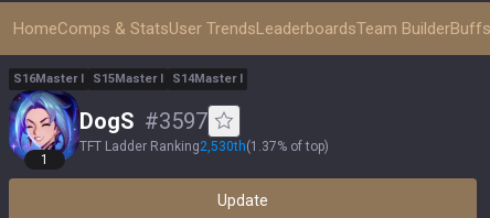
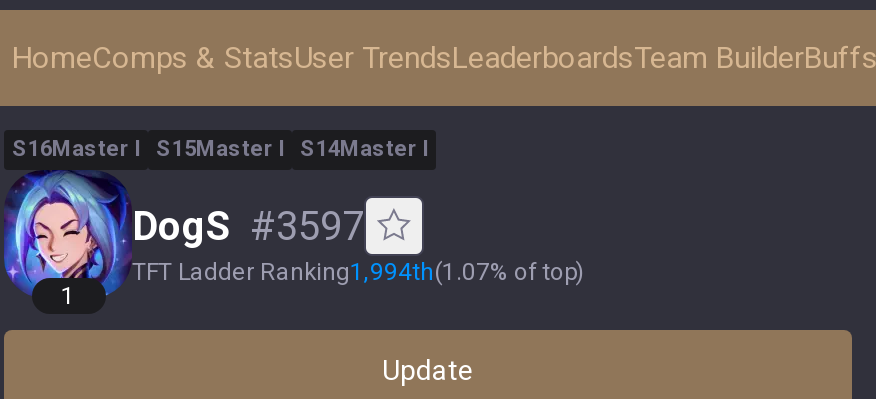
[79,139,329,154] TFT Ladder Ranking2,530th(1.37% of top) -> [132,258,584,286] TFT Ladder Ranking1,994th(1.07% of top)

